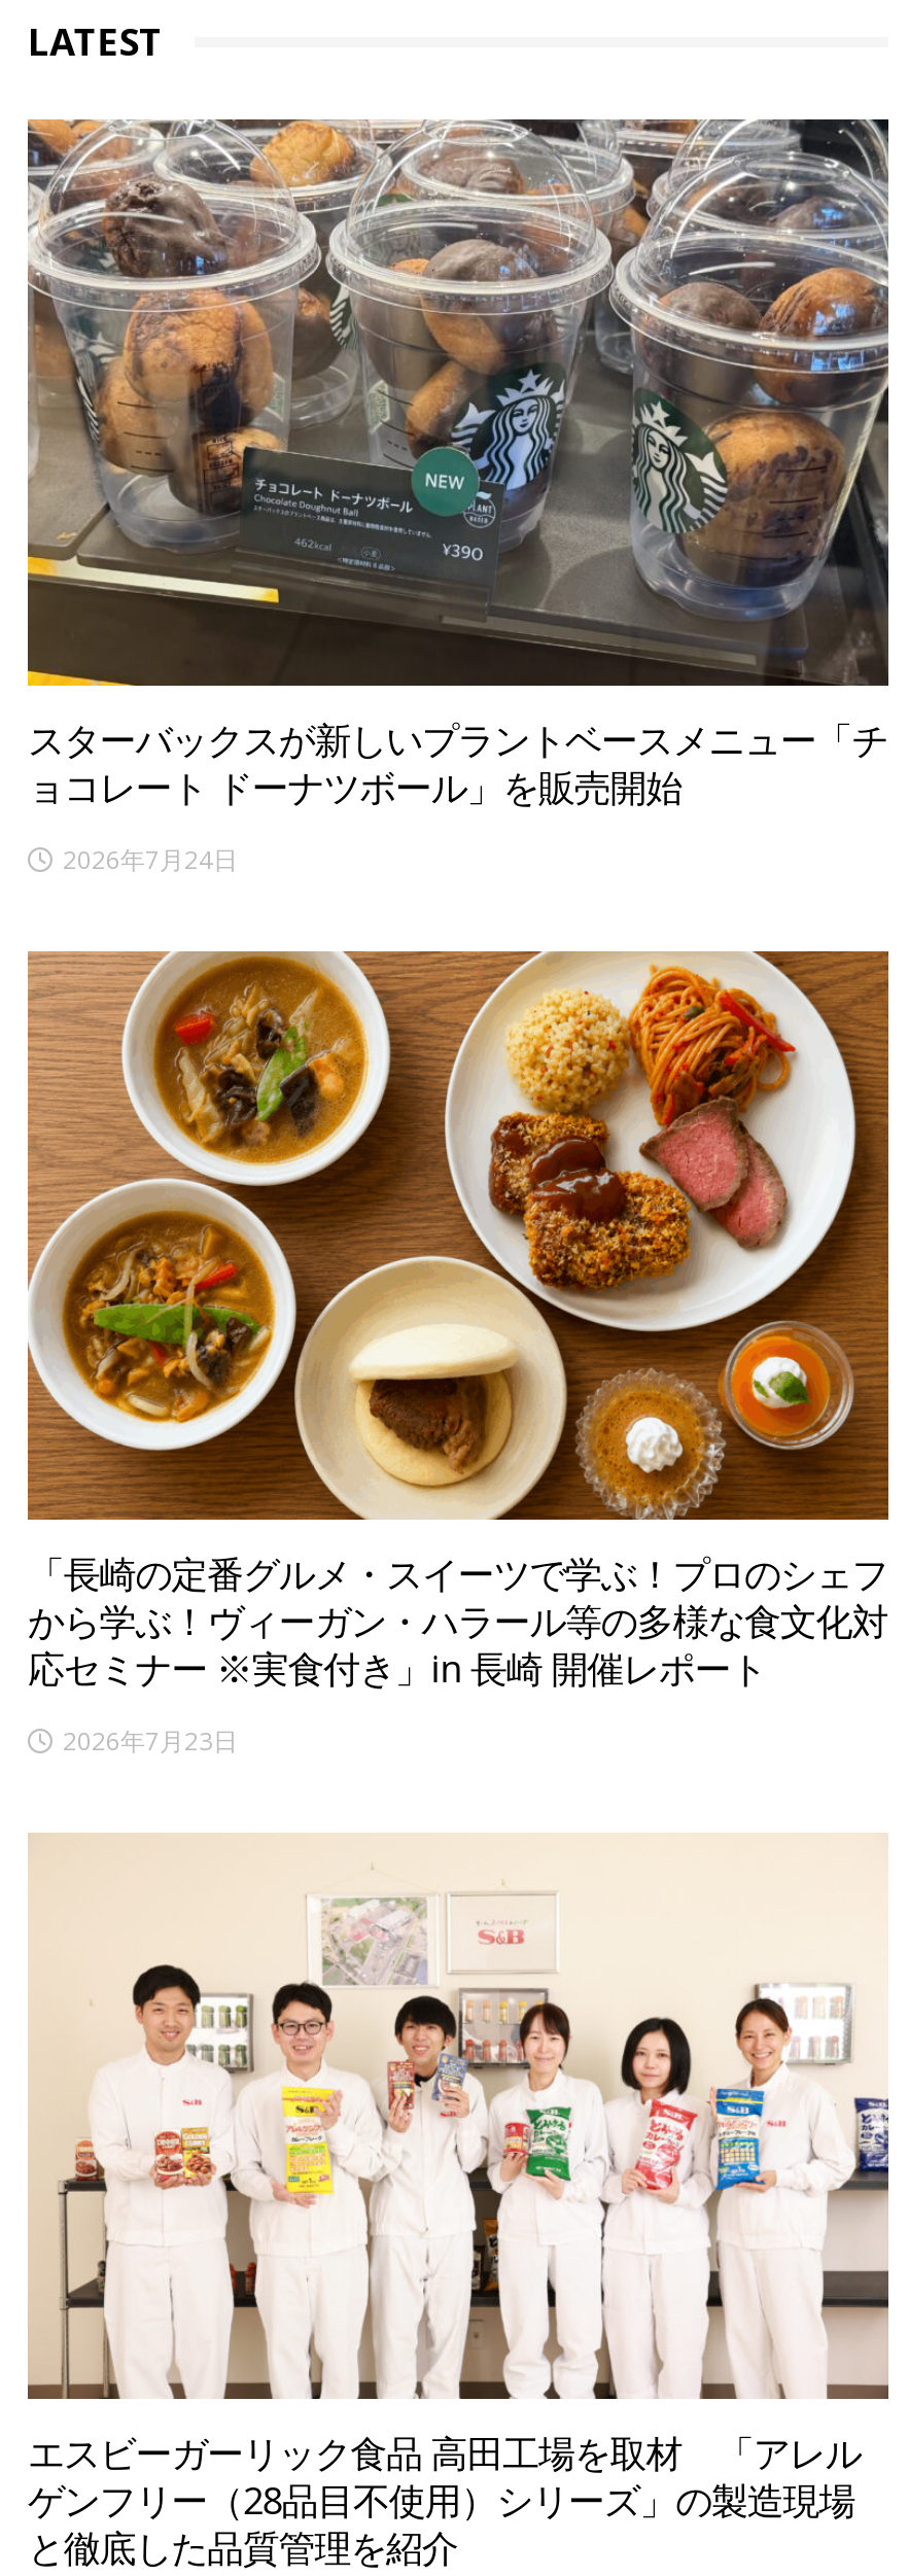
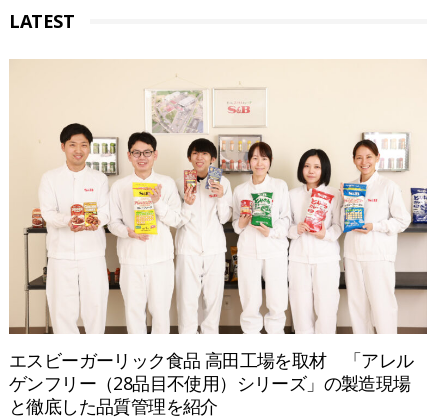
[26,117,890,878] [image] | スターバックスが新しいプラントベースメニュー「チ | ョコレート ドーナツボール」を販売開始 | 2026年7月24日 -> none
[26,949,890,1758] [image] | 「長崎の定番グルメ・スイーツで学ぶ！プロのシェフ | から学ぶ！ヴィーガン・ハラール等の多様な食文化対 | 応セミナー ※実食付き」in 長崎 開催レポート | 2026年7月23日 -> none

